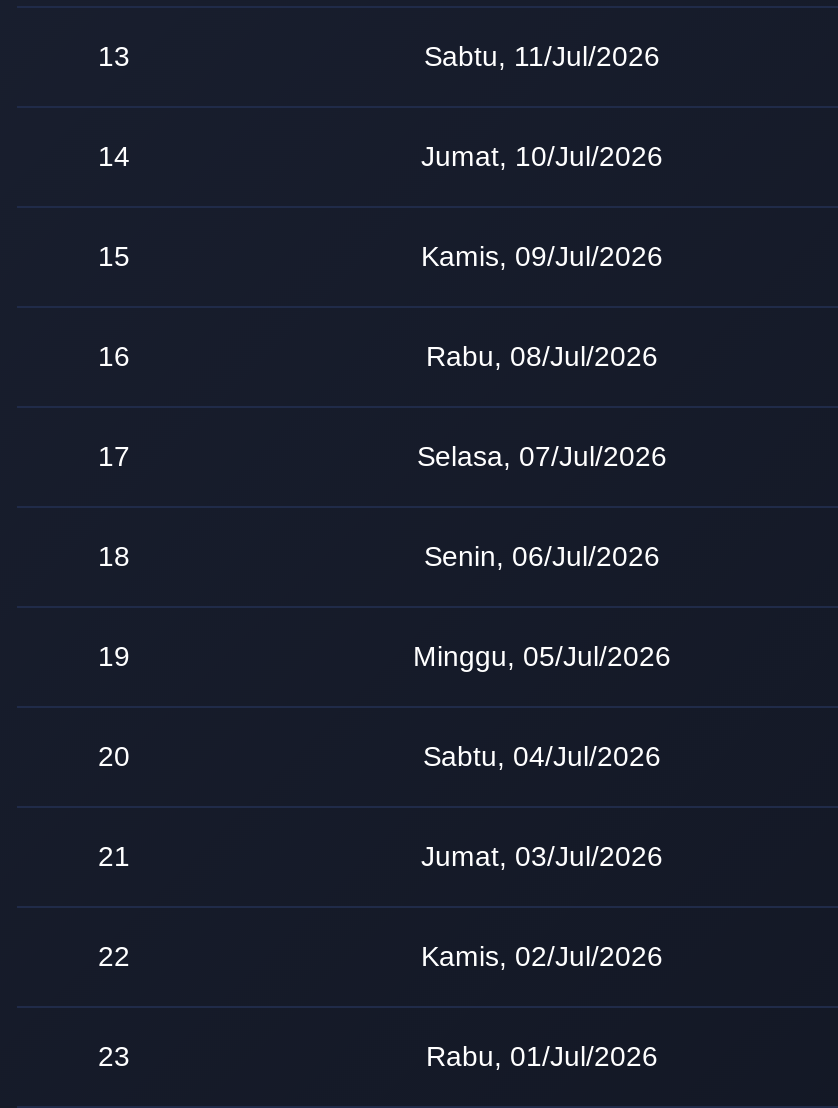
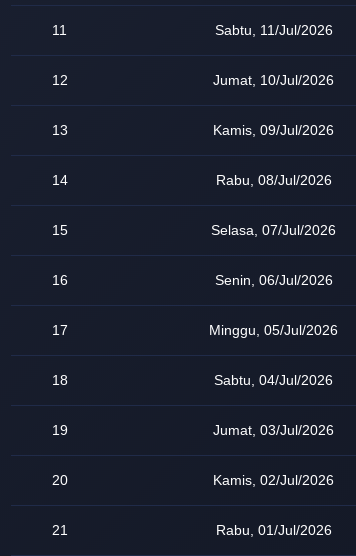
[98,40,130,72] 13 -> [52,22,67,38] 11
[98,140,130,172] 14 -> [51,72,67,88] 12
[98,240,130,272] 15 -> [51,122,67,138] 13
[98,340,130,372] 16 -> [51,172,67,188] 14
[98,440,130,472] 17 -> [51,222,67,238] 15
[98,540,130,572] 18 -> [51,272,67,288] 16
[98,640,130,672] 19 -> [51,322,67,338] 17
[98,740,130,772] 20 -> [51,372,67,388] 18
[98,840,130,872] 21 -> [51,422,67,438] 19
[98,940,130,972] 22 -> [51,472,67,488] 20
[98,1040,130,1072] 23 -> [51,522,67,538] 21

